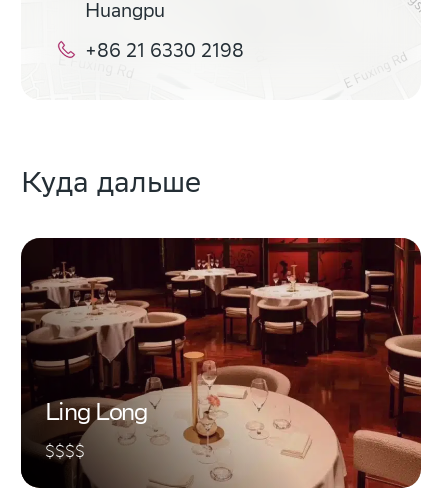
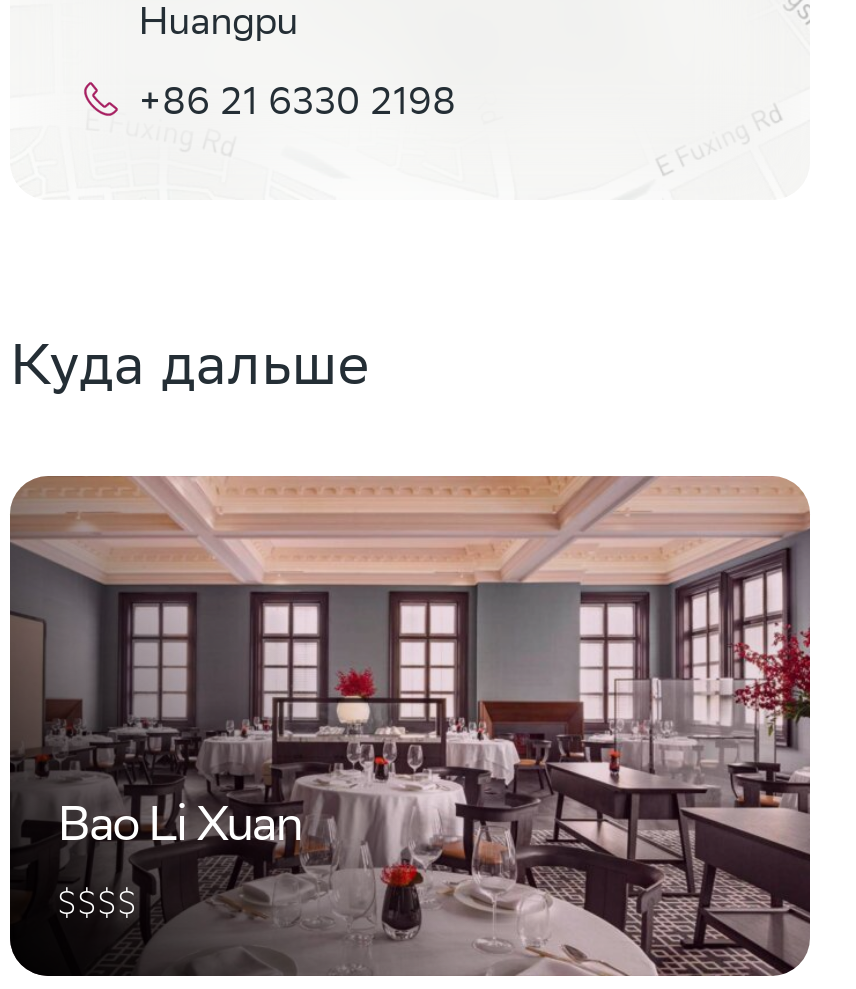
[20,237,422,488] [image] | Ling Long -> [8,474,812,976] [image] | Bao Li Xuan

